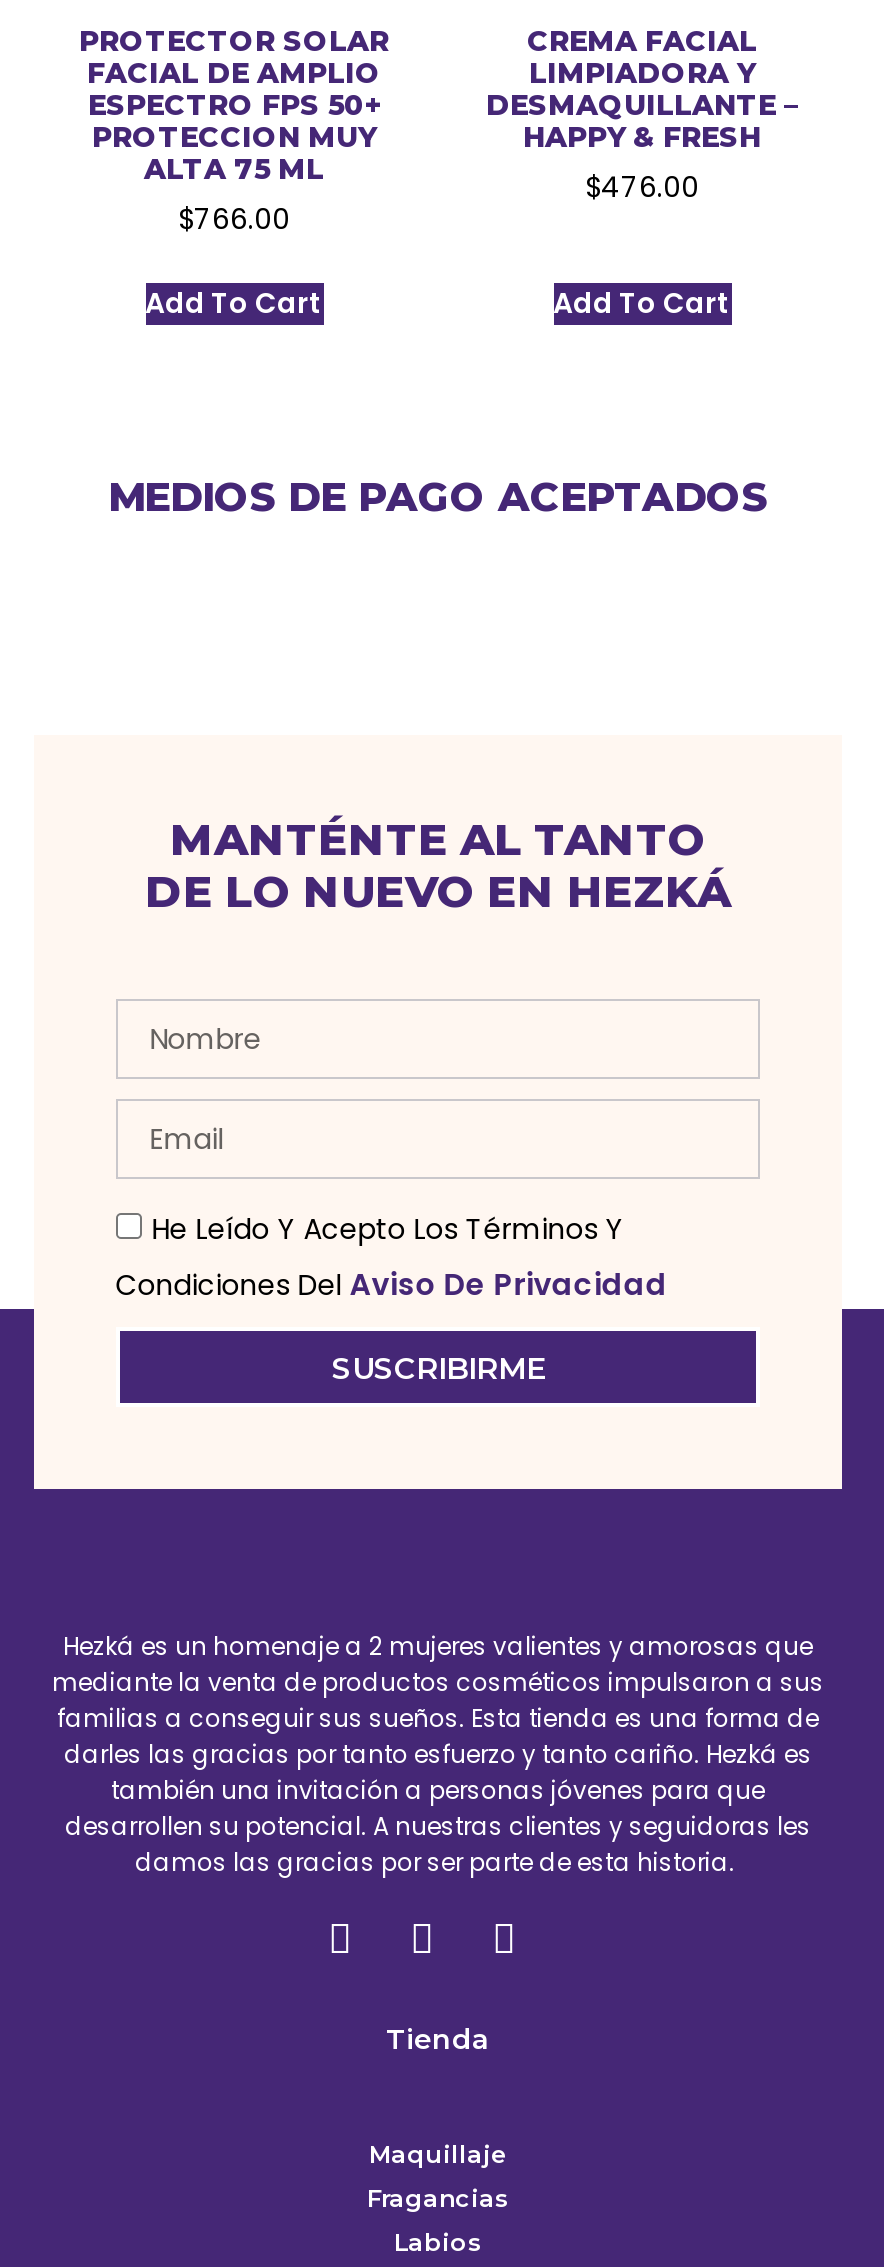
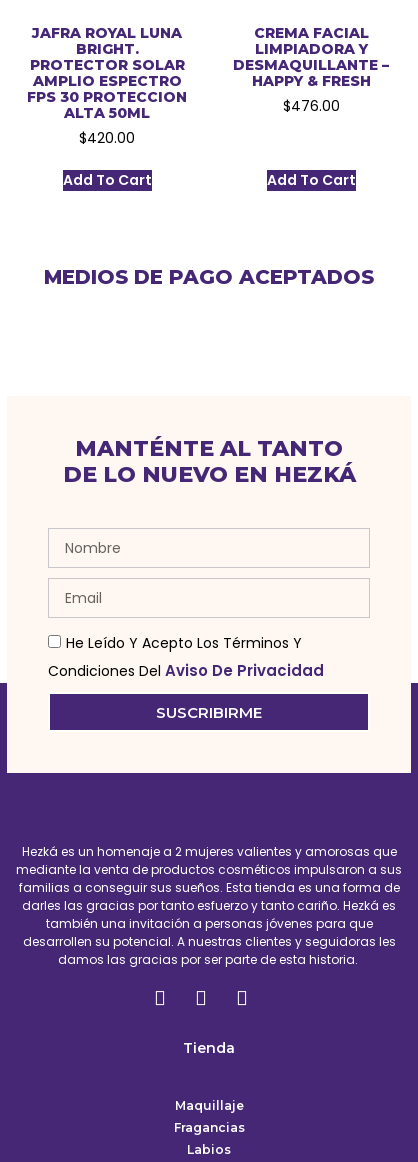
moved [79,22,389,58] -> [29,56,184,74]: PROTECTOR SOLAR
none -> [32,24,182,58] JAFRA ROYAL LUNA | BRIGHT.
[87,54,381,238] FACIAL DE AMPLIO | ESPECTRO FPS 50+ | PROTECCION MUY | ALTA 75 ML | $766.00 -> [27,72,187,148] AMPLIO ESPECTRO | FPS 30 PROTECCION | ALTA 50ML | $420.00

